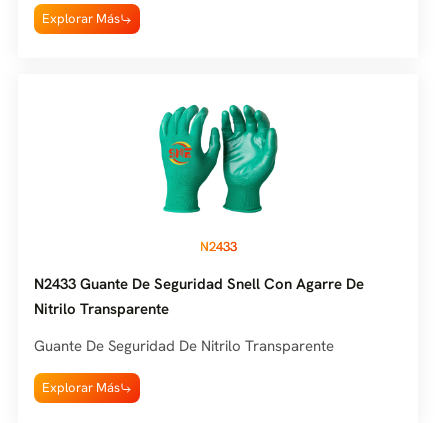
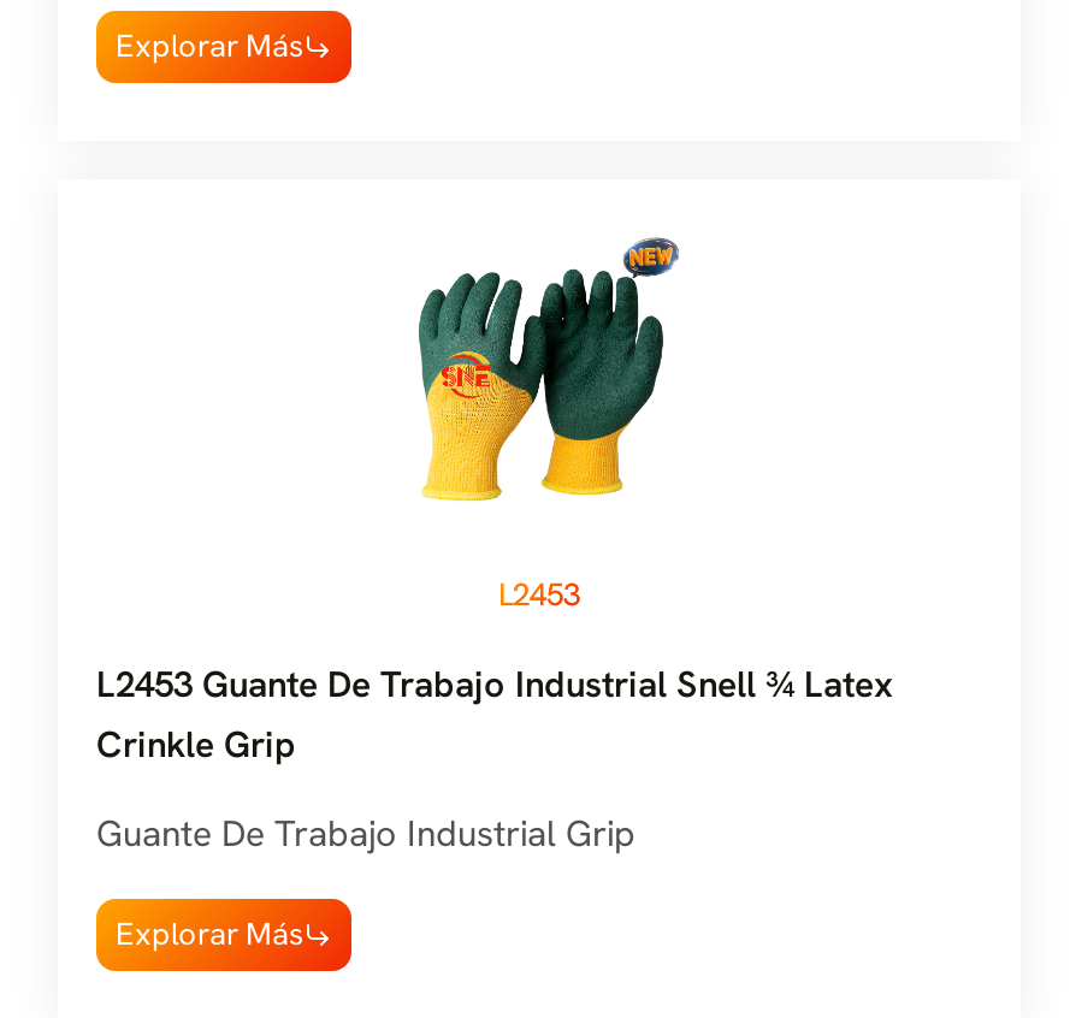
[158,99,279,255] [image] | N2433 -> [397,237,681,615] [image] | L2453
[34,274,364,319] N2433 Guante De Seguridad Snell Con Agarre De | Nitrilo Transparente -> [96,661,893,769] L2453 Guante De Trabajo Industrial Snell ¾ Latex | Crinkle Grip
[34,336,334,356] Guante De Seguridad De Nitrilo Transparente -> [96,810,636,858] Guante De Trabajo Industrial Grip

